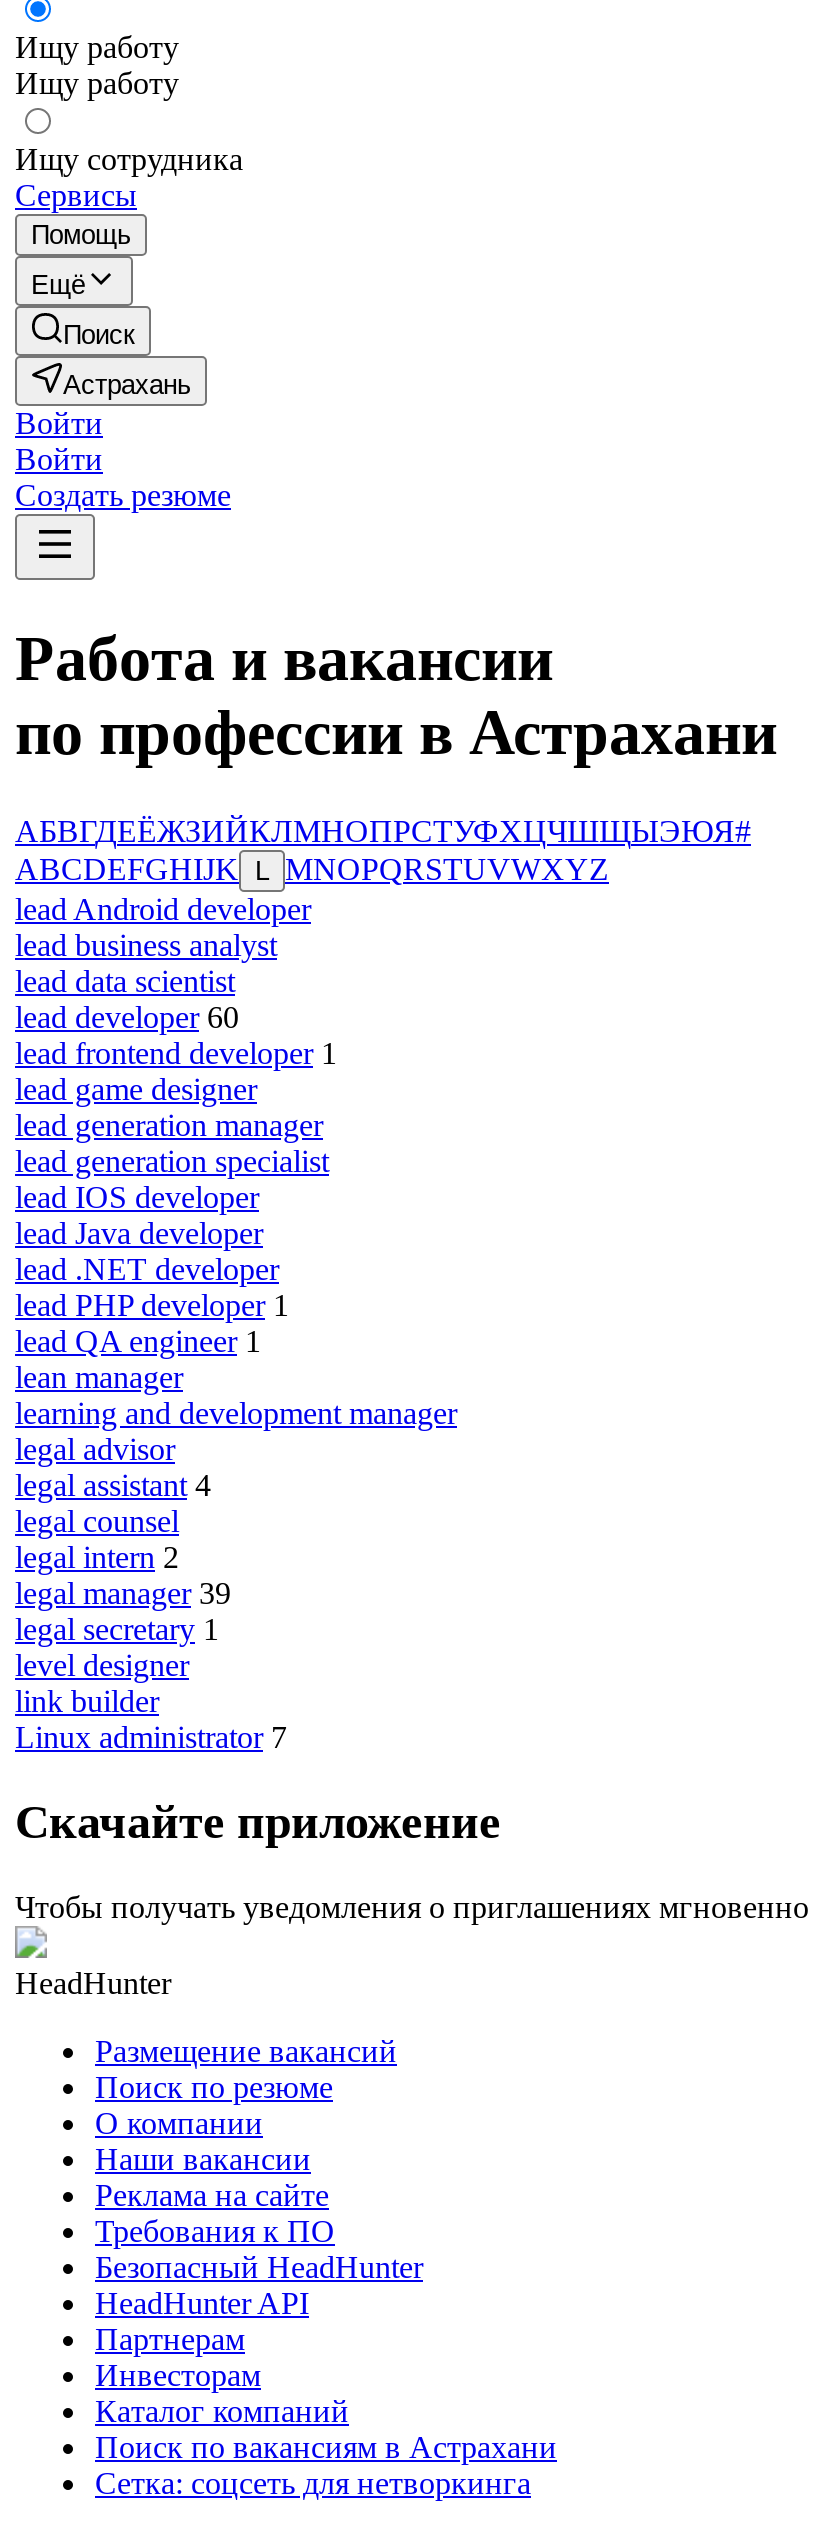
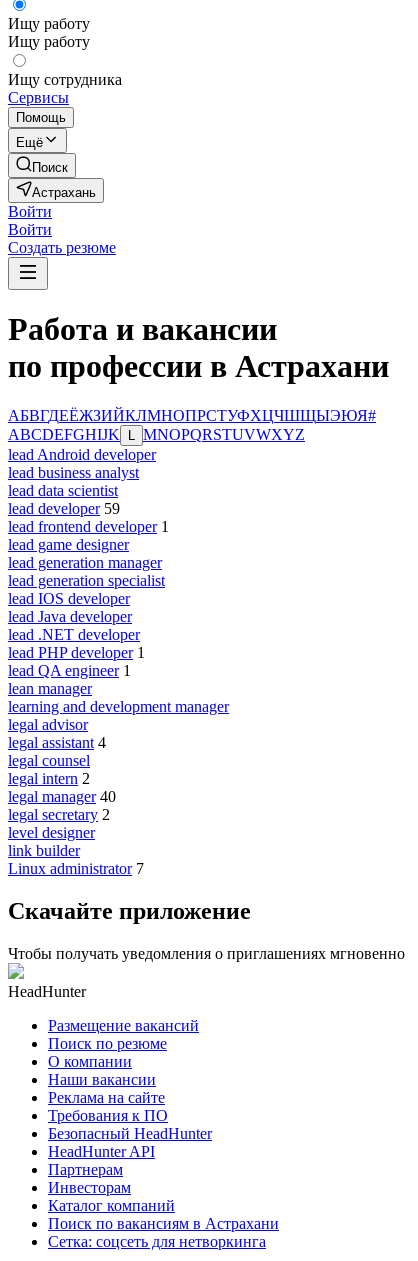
[15,1000,239,1034] lead developer 60 -> [8,500,120,517] lead developer 59
[15,1576,231,1610] legal manager 39 -> [8,788,116,805] legal manager 40
[15,1612,219,1646] legal secretary 1 -> [8,806,110,823] legal secretary 2

